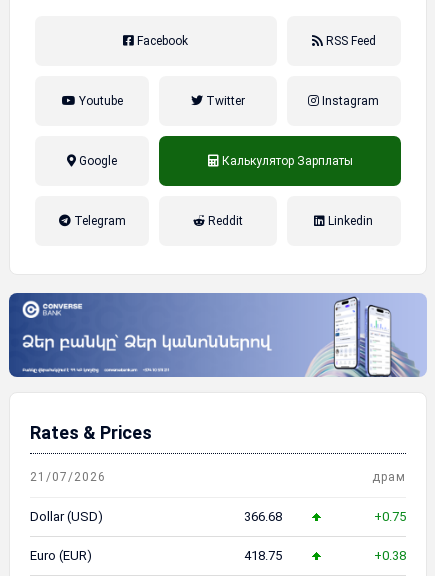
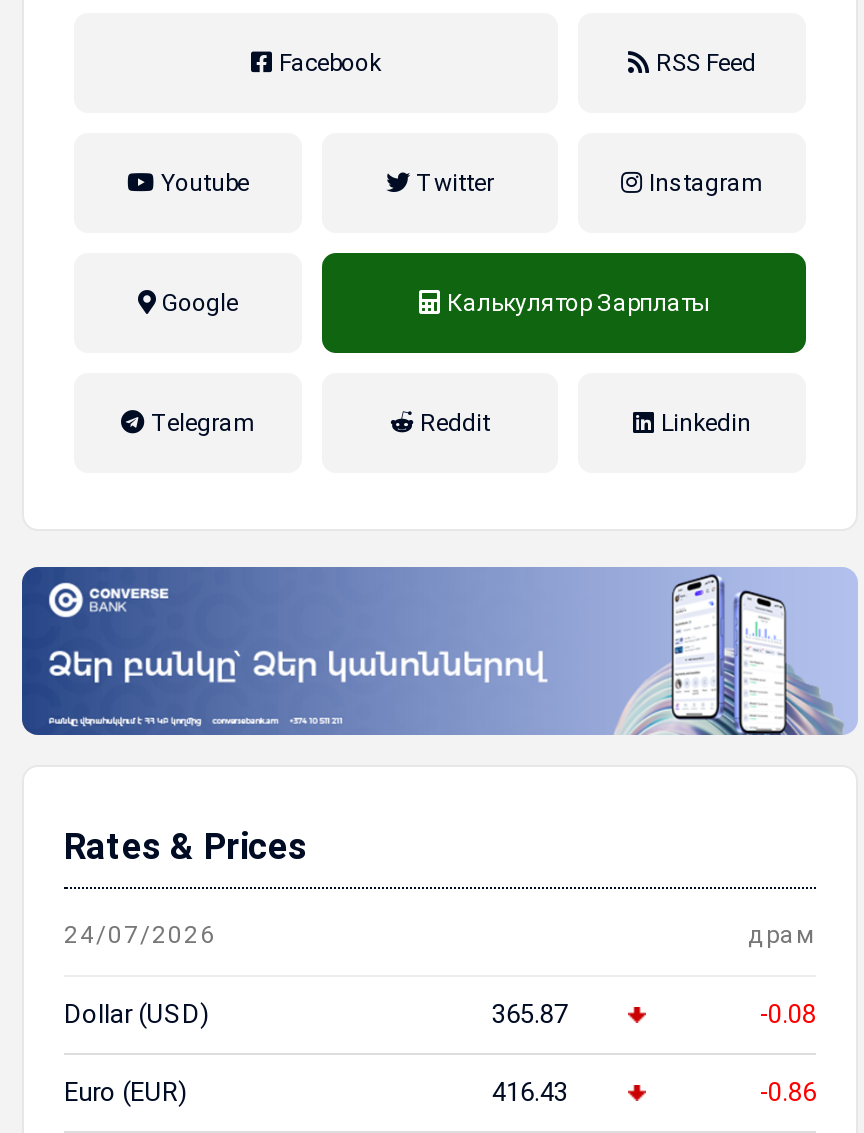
[30,470,106,484] 21/07/2026 -> [64,921,216,949] 24/07/2026
[244,509,282,524] 366.68 -> [492,999,568,1029] 365.87
[374,509,406,524] +0.75 -> [760,999,816,1029] -0.08
[244,548,282,563] 418.75 -> [492,1077,568,1107] 416.43
[374,548,406,563] +0.38 -> [760,1077,816,1107] -0.86

